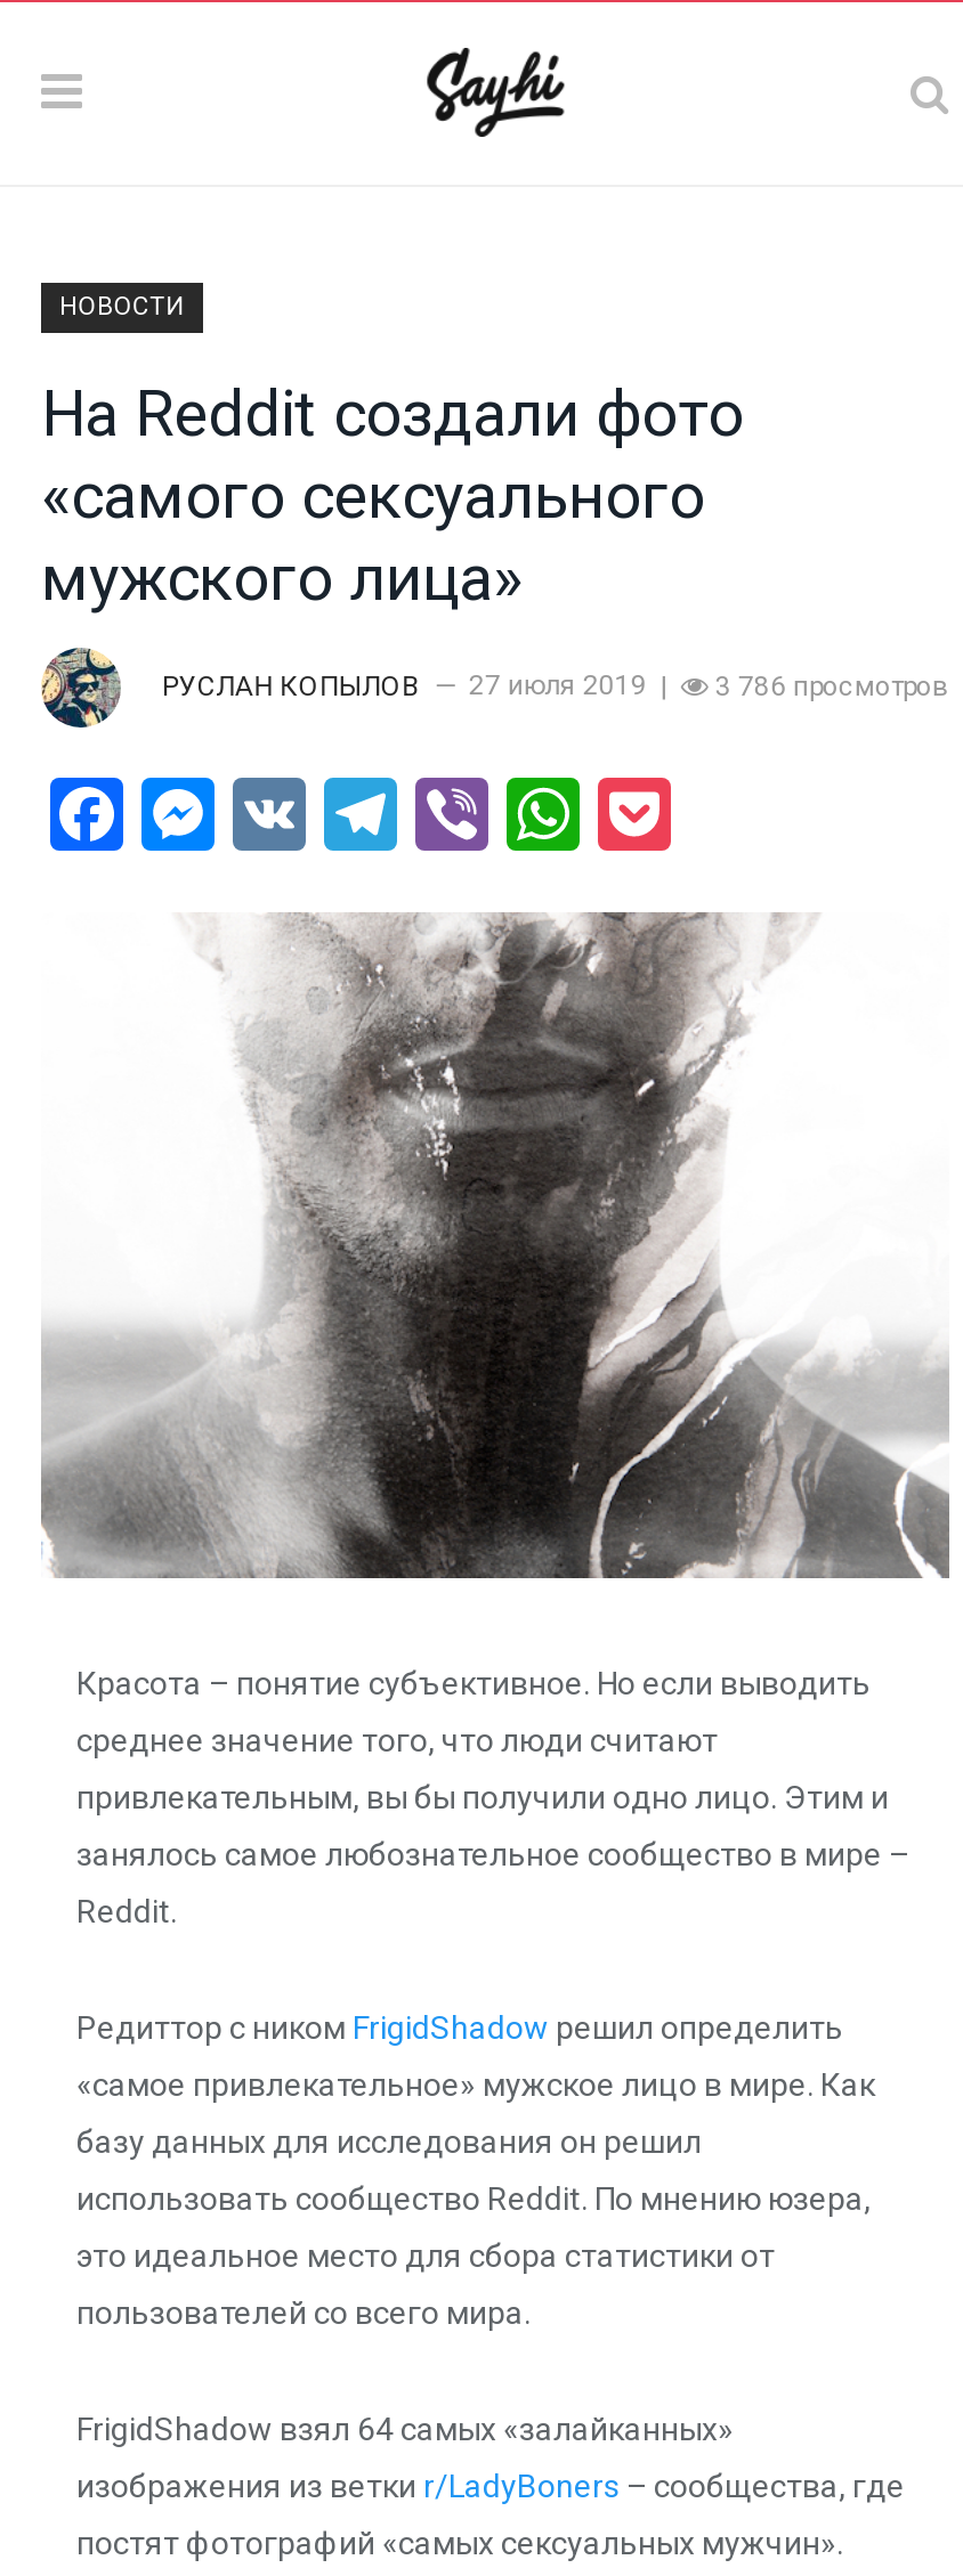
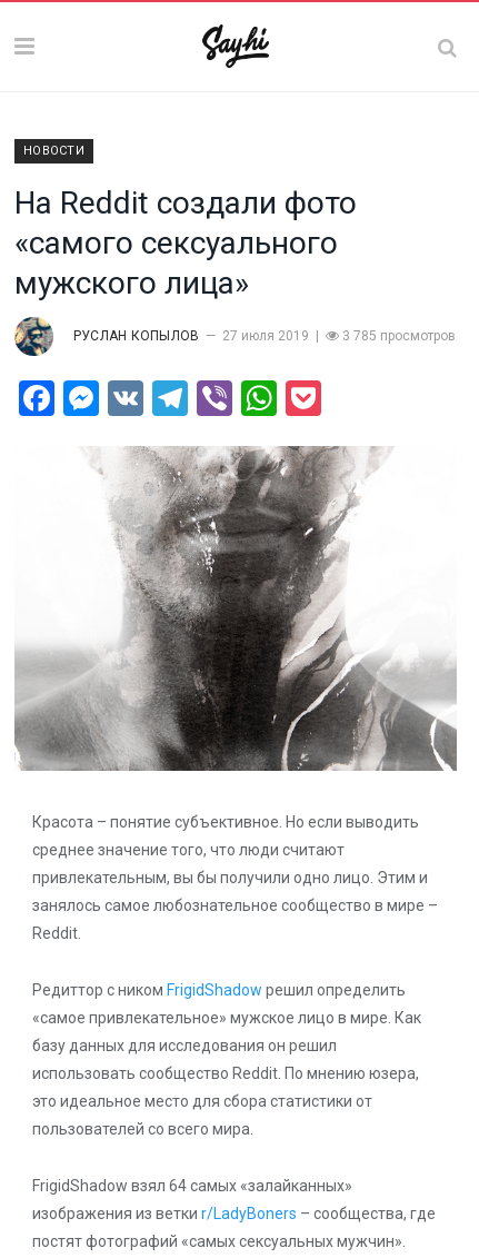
[162,670,948,702] РУСЛАН КОПЫЛОВ 27 июля 2019 3 786 просмотров -> [73,328,456,343] РУСЛАН КОПЫЛОВ 27 июля 2019 3 785 просмотров

